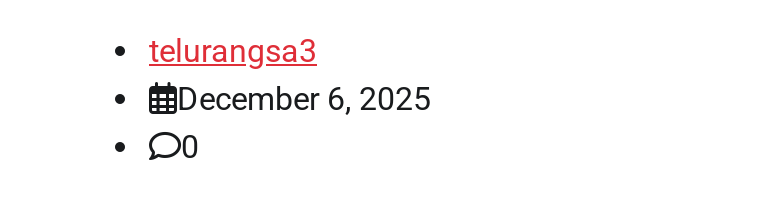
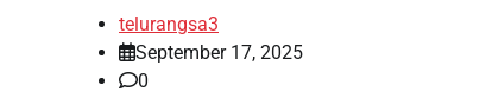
[177,81,431,119] December 6, 2025 -> [135,42,303,64] September 17, 2025

